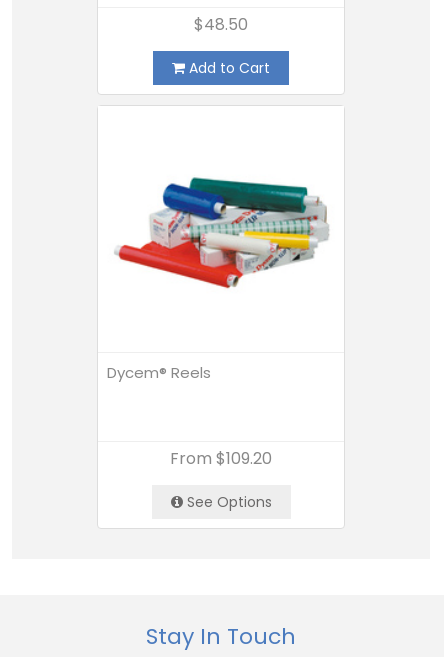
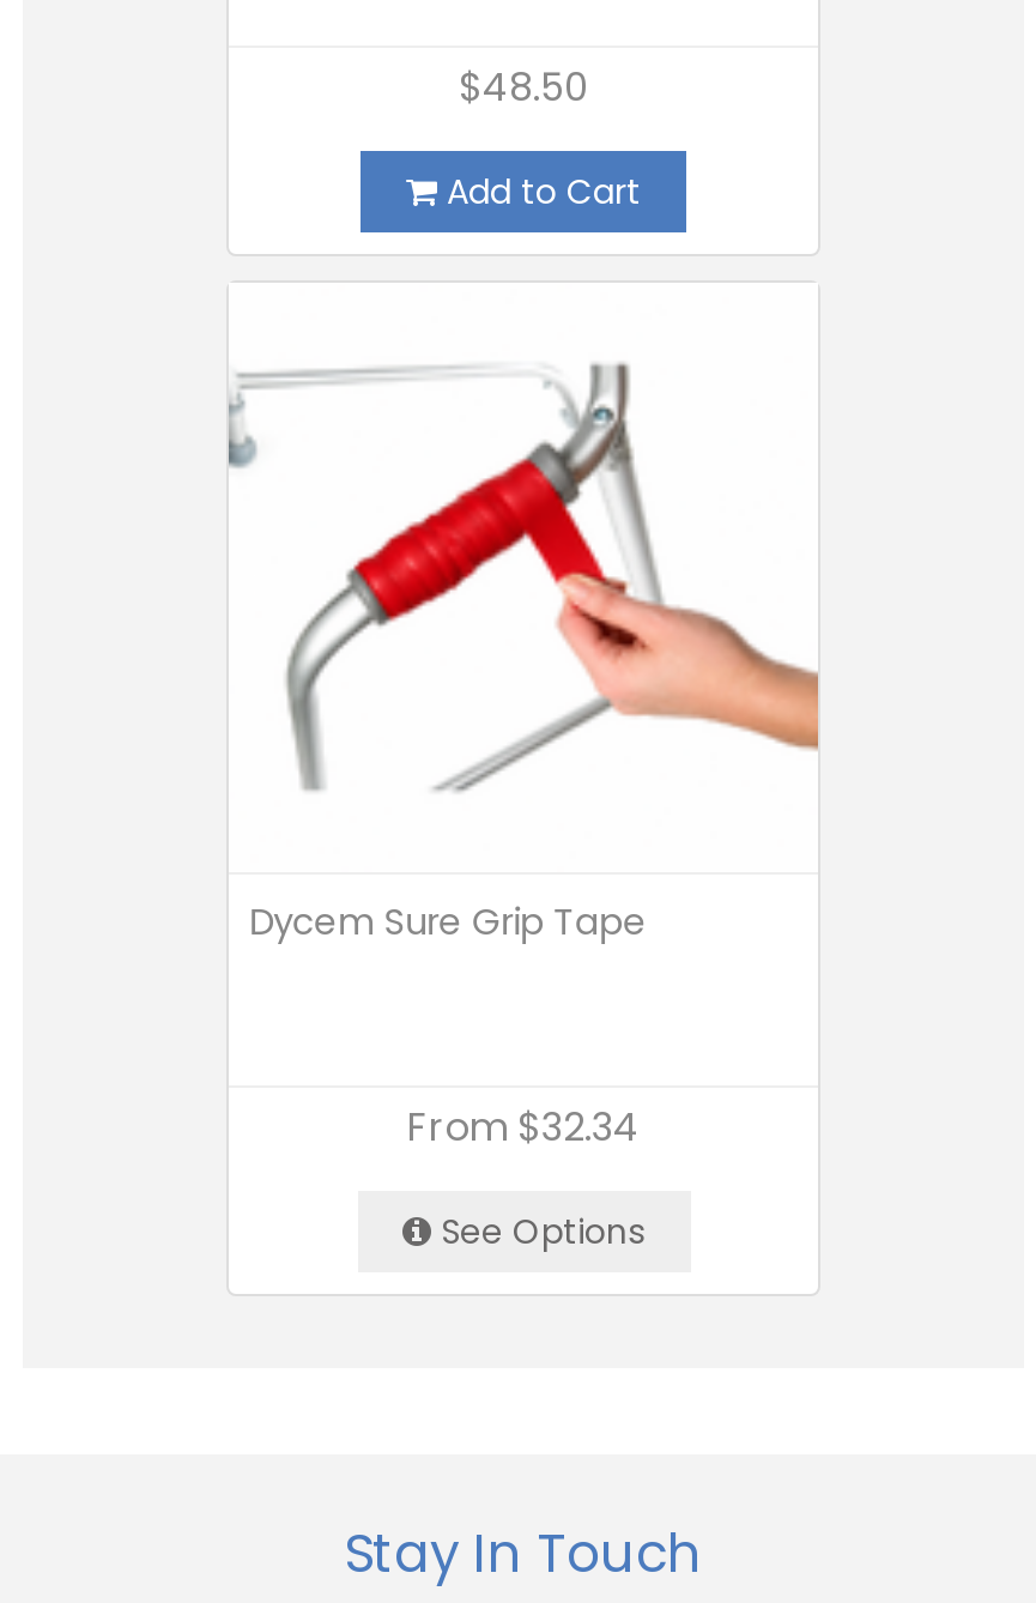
[98,140,344,318] [image] -> [226,362,820,793] [image]
[107,362,211,383] Dycem® Reels -> [250,897,647,947] Dycem Sure Grip Tape
[170,447,272,470] From $109.20 -> [407,1101,640,1156] From $32.34

